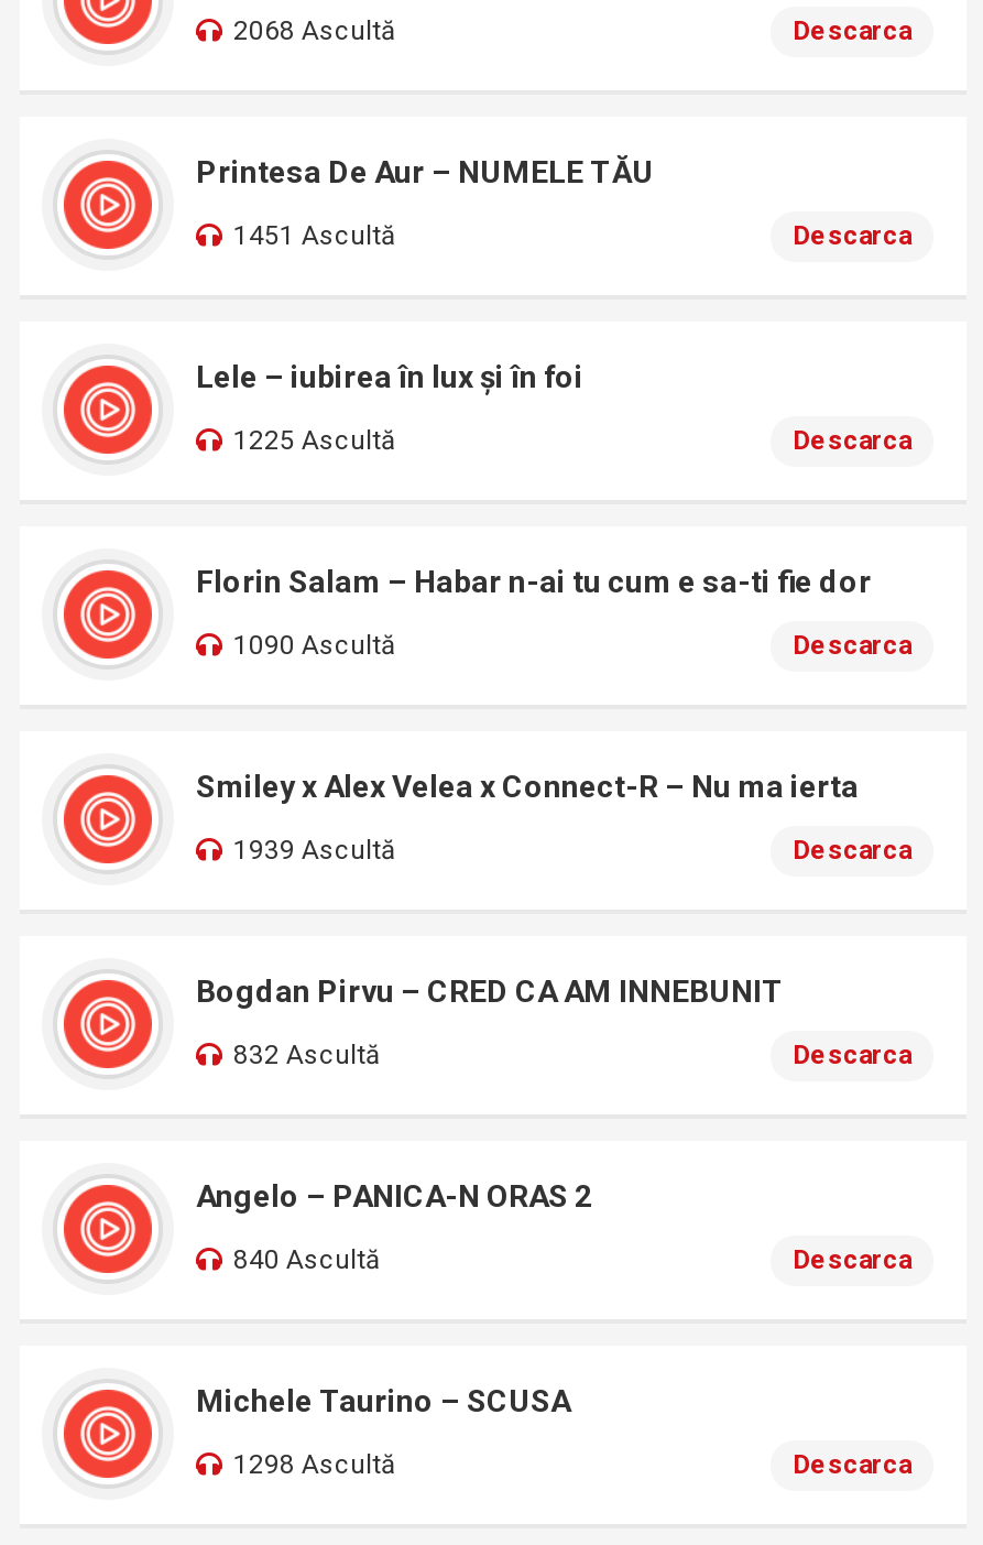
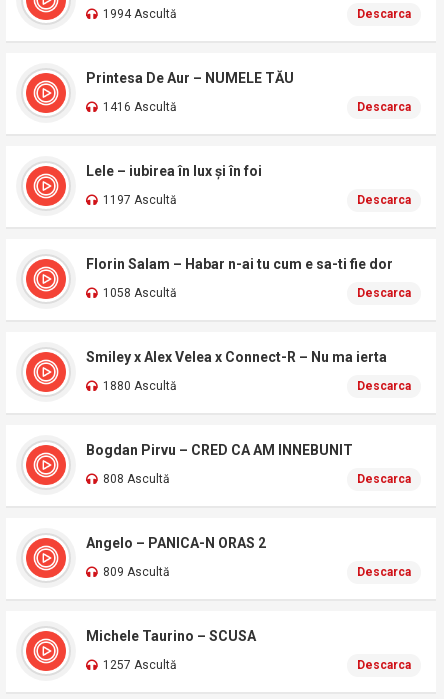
[233,15,396,46] 2068 Ascultă -> [103,7,177,21] 1994 Ascultă
[233,220,396,251] 1451 Ascultă -> [103,100,177,114] 1416 Ascultă
[233,425,396,456] 1225 Ascultă -> [103,193,177,207] 1197 Ascultă
[233,630,396,661] 1090 Ascultă -> [103,286,177,300] 1058 Ascultă
[233,835,396,866] 1939 Ascultă -> [103,379,177,393] 1880 Ascultă
[233,1040,381,1070] 832 Ascultă -> [103,472,170,486] 808 Ascultă
[233,1244,381,1275] 840 Ascultă -> [103,565,170,579] 809 Ascultă
[233,1449,396,1480] 1298 Ascultă -> [103,658,177,672] 1257 Ascultă

